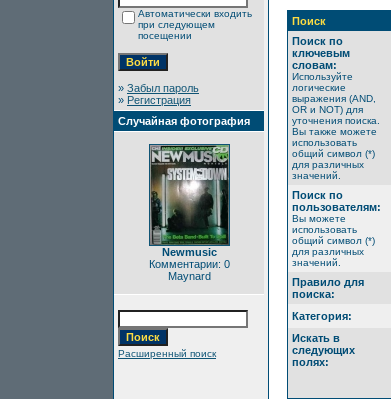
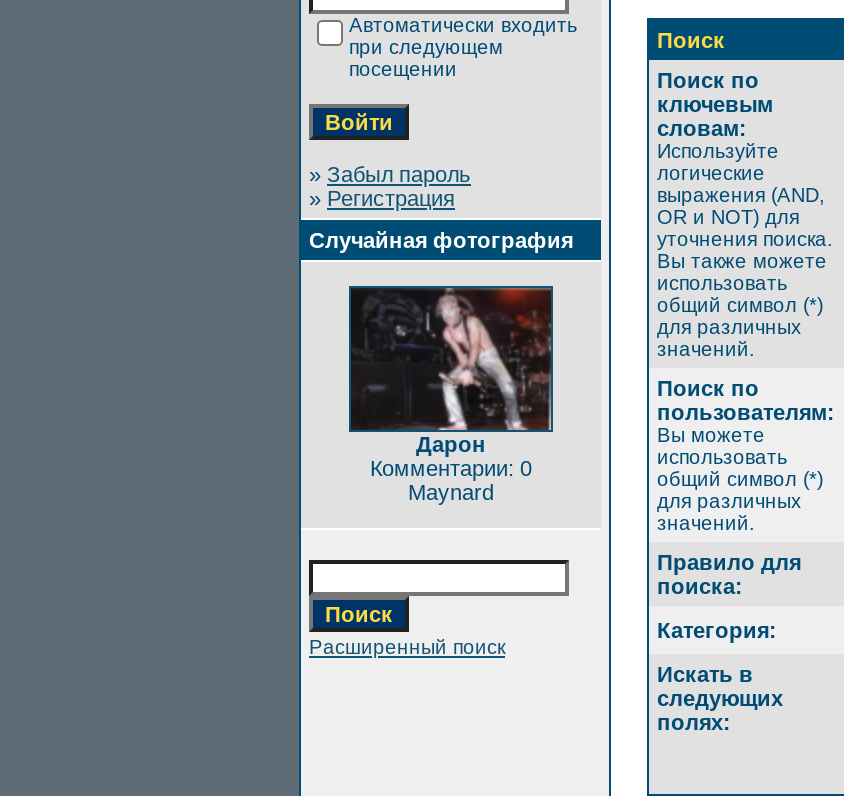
[138,144,240,258] [image] | Newmusic -> [347,284,555,456] [image] | Дарон
moved [118,258,229,359] -> [309,456,532,658]: Комментарии: 0 | Maynard | Расширенный поиск

